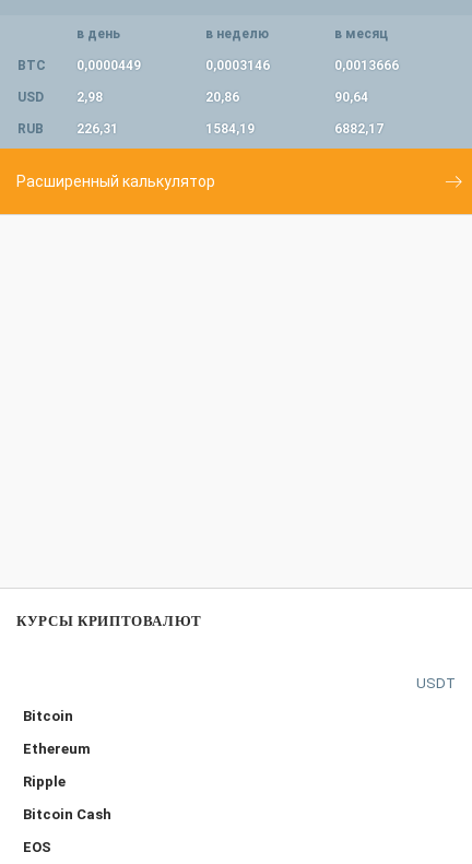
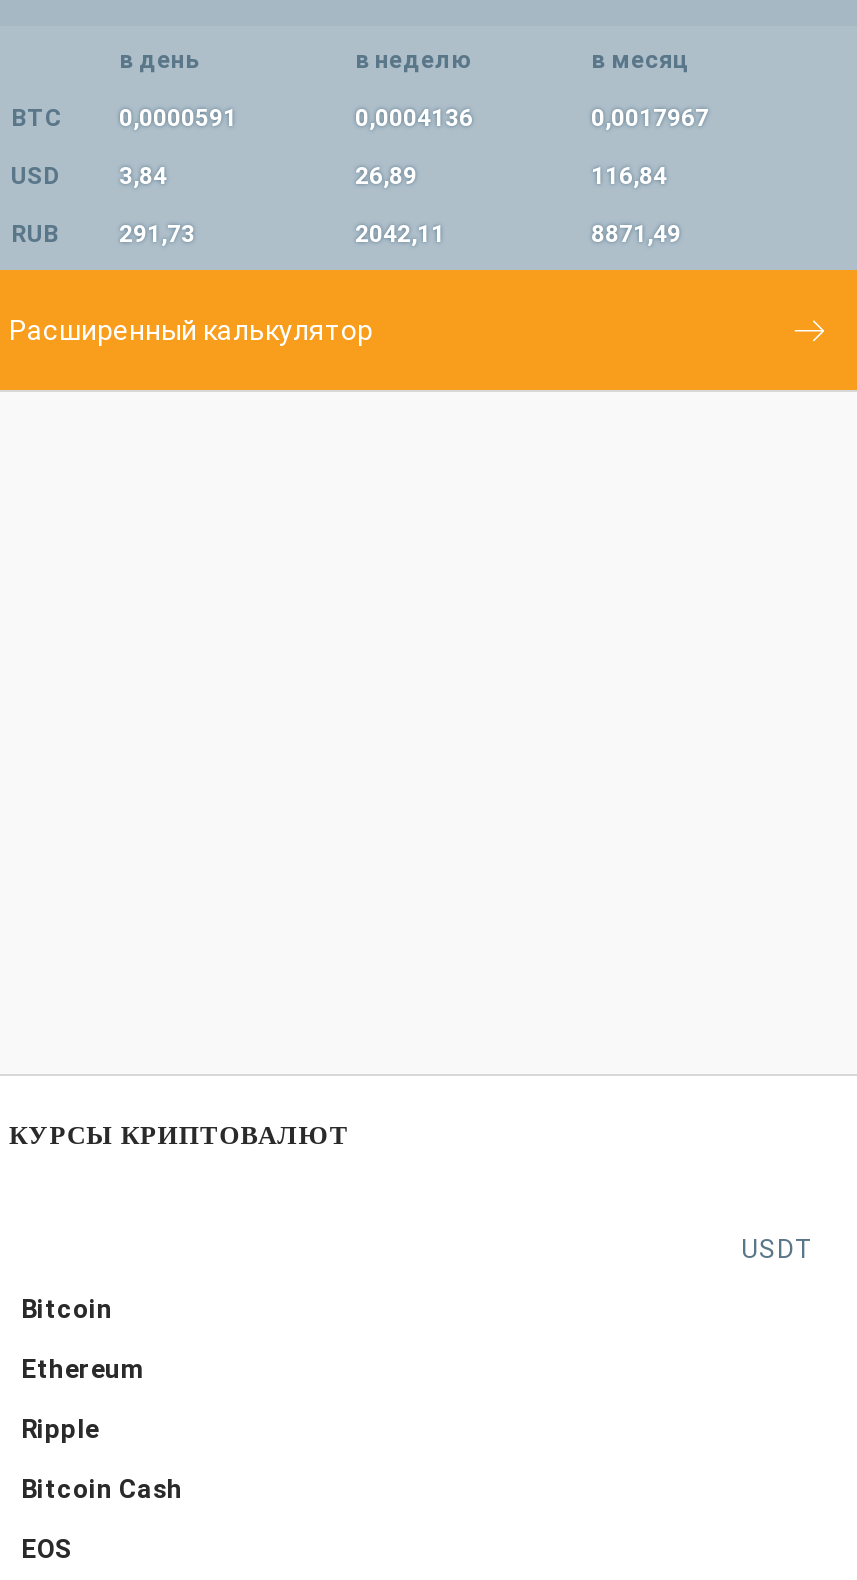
[17,58,141,73] BTC 0,0000449 -> [11,104,237,132] BTC 0,0000591
[205,58,270,73] 0,0003146 -> [355,104,473,132] 0,0004136
[334,58,399,73] 0,0013666 -> [591,104,709,132] 0,0017967
[76,89,103,105] 2,98 -> [119,162,167,190] 3,84
[205,89,239,105] 20,86 -> [355,162,417,190] 26,89
[334,89,368,105] 90,64 -> [591,162,667,190] 116,84
[76,121,118,136] 226,31 -> [119,220,195,248] 291,73
[205,121,255,136] 1584,19 -> [355,220,445,248] 2042,11
[334,121,383,136] 6882,17 -> [591,220,681,248] 8871,49

